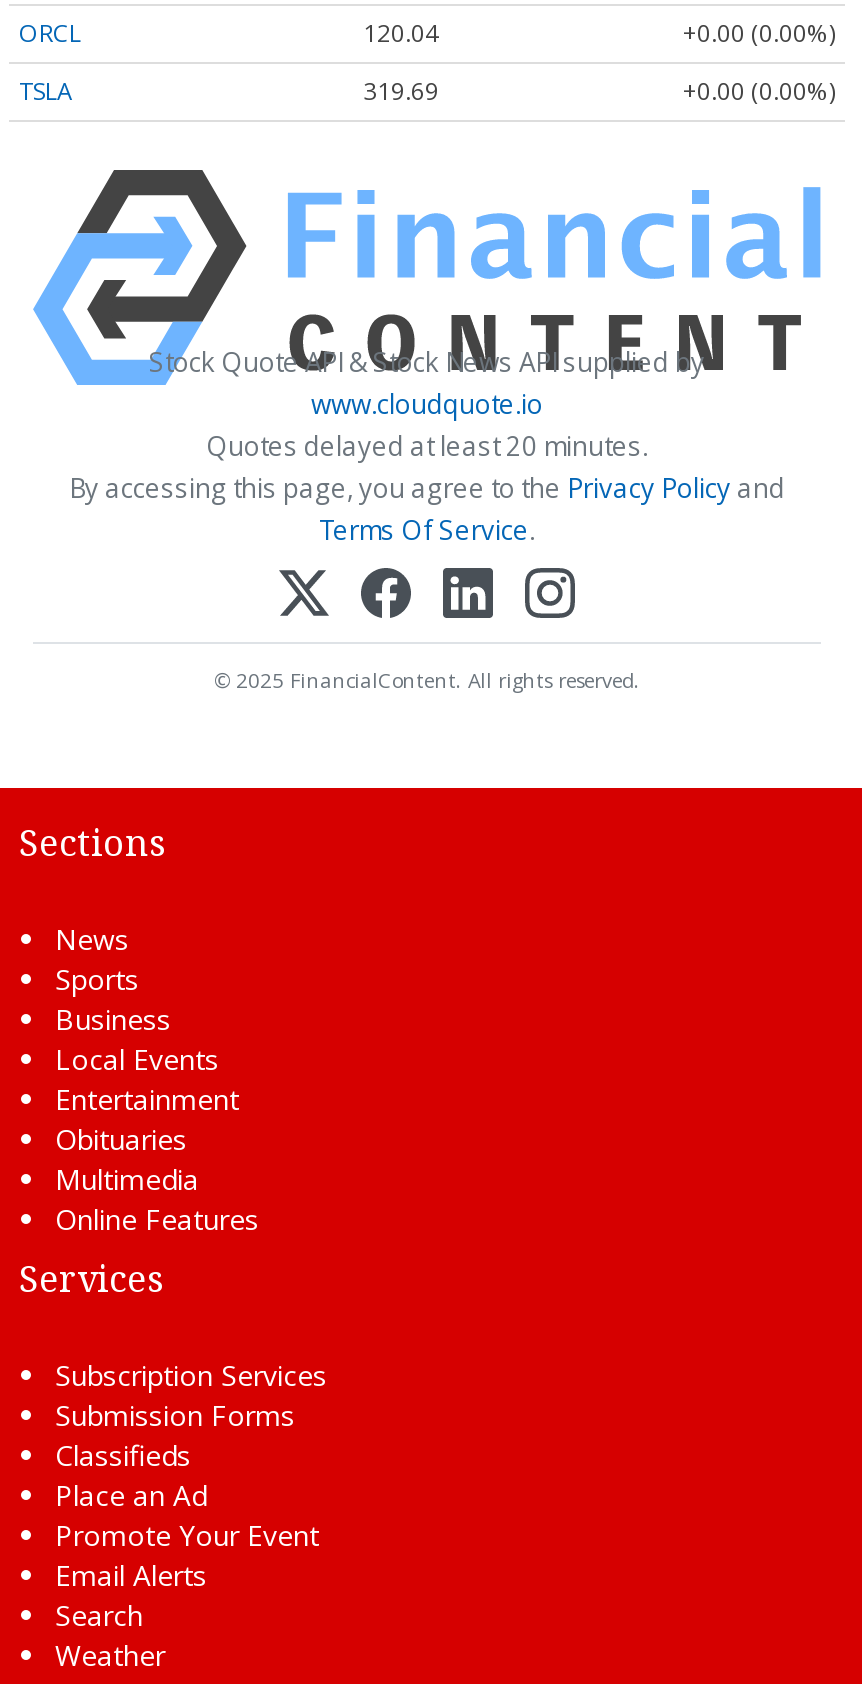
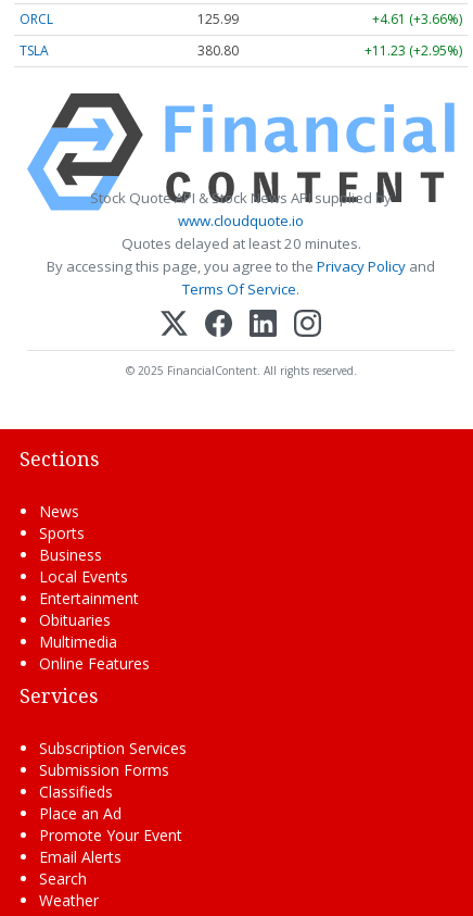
[363,15,439,49] 120.04 -> [197,9,239,28] 125.99
[683,15,835,49] +0.00 (0.00%) -> [372,9,462,28] +4.61 (+3.66%)
[363,73,439,107] 319.69 -> [197,41,239,59] 380.80
[683,73,835,107] +0.00 (0.00%) -> [365,41,462,59] +11.23 (+2.95%)

